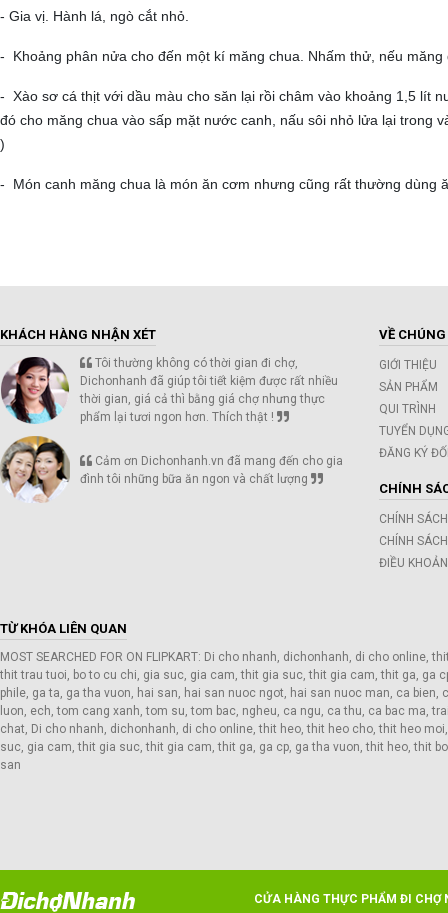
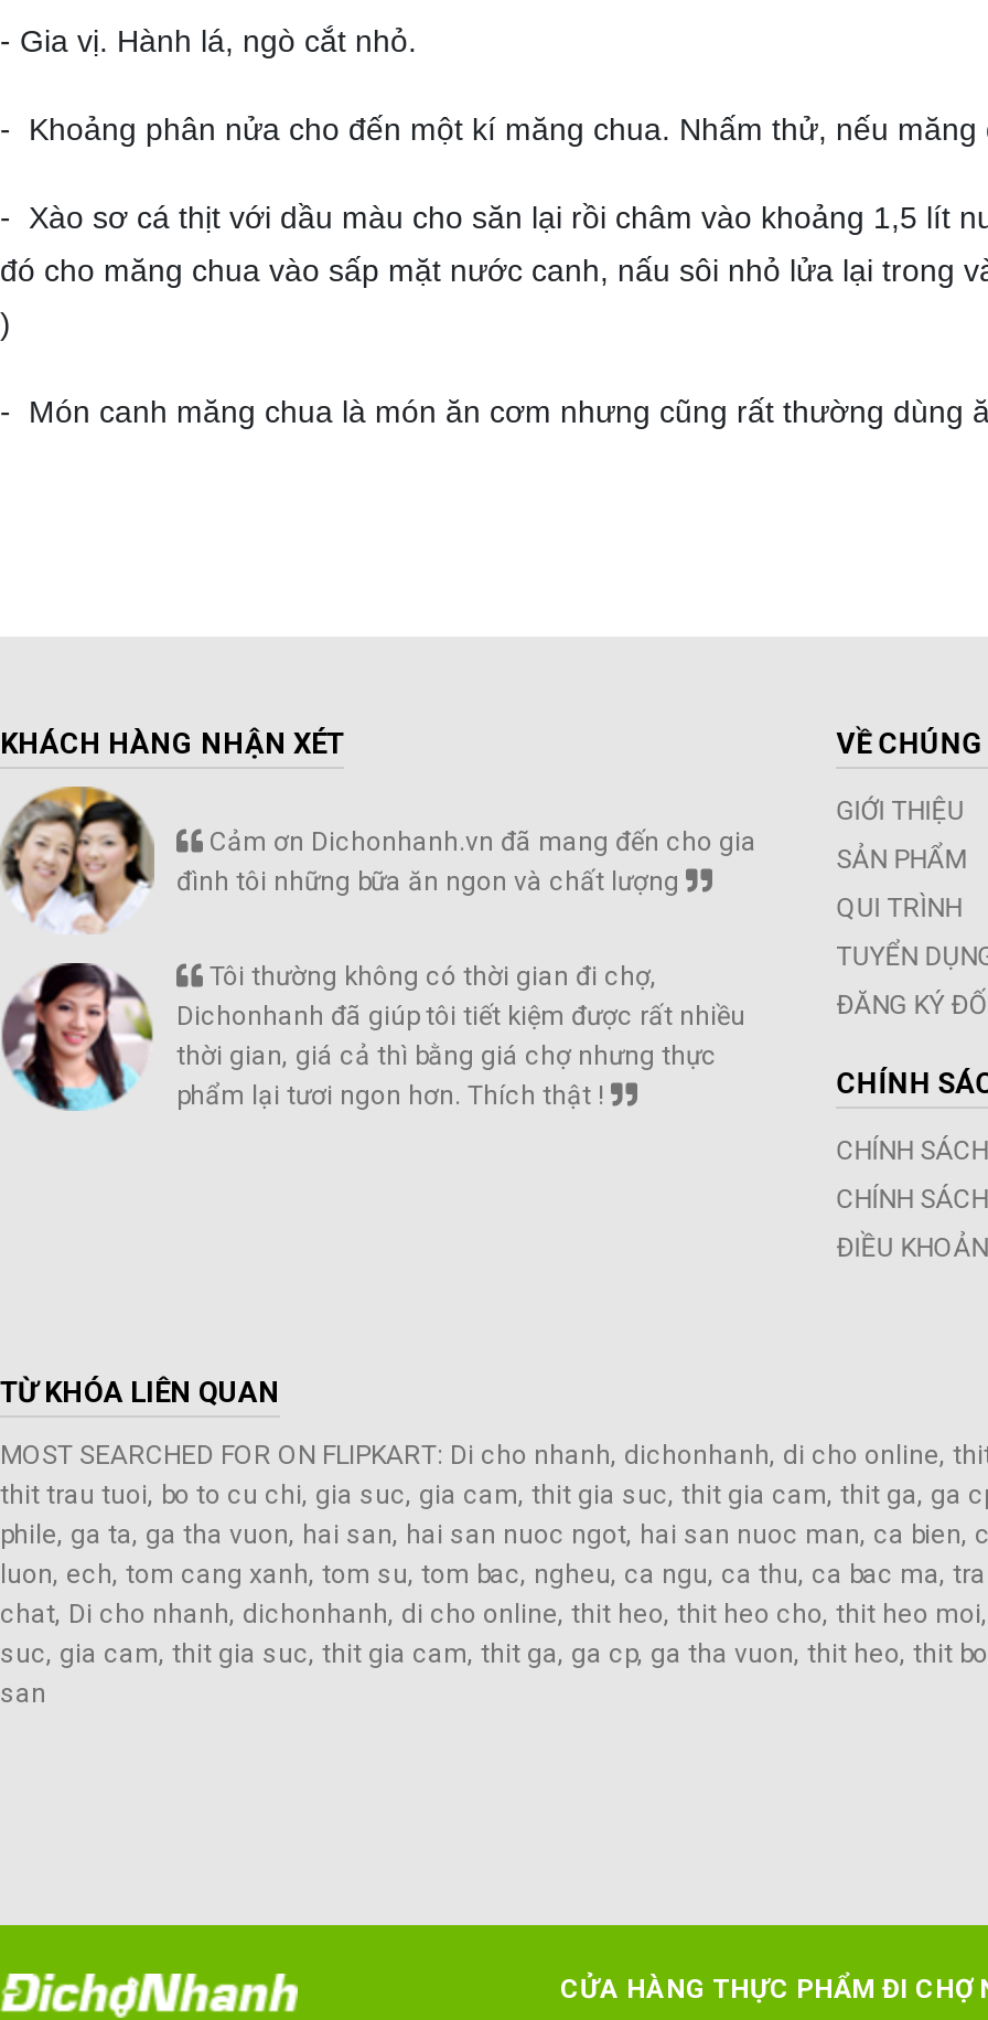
moved [0,355,338,425] -> [0,959,745,1113]: [image] | Tôi thường không có thời gian đi chợ, | Dichonhanh đã giúp tôi tiết kiệm được rất nhiều | thời gian, giá cả thì bằng giá chợ nhưng thực | phẩm lại tươi ngon hơn. Thích thật !
moved [3,435,343,502] -> [7,784,756,932]: [image] | Cảm ơn Dichonhanh.vn đã mang đến cho gia | đình tôi những bữa ăn ngon và chất lượng

